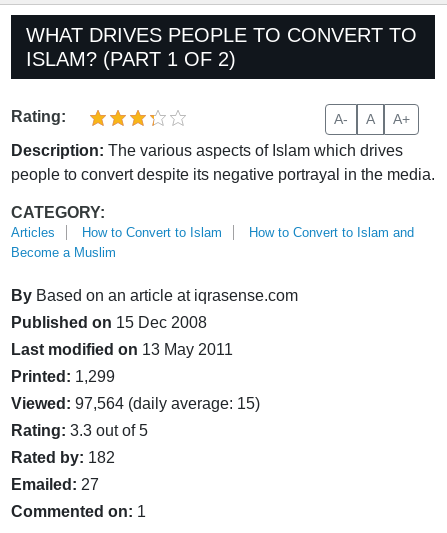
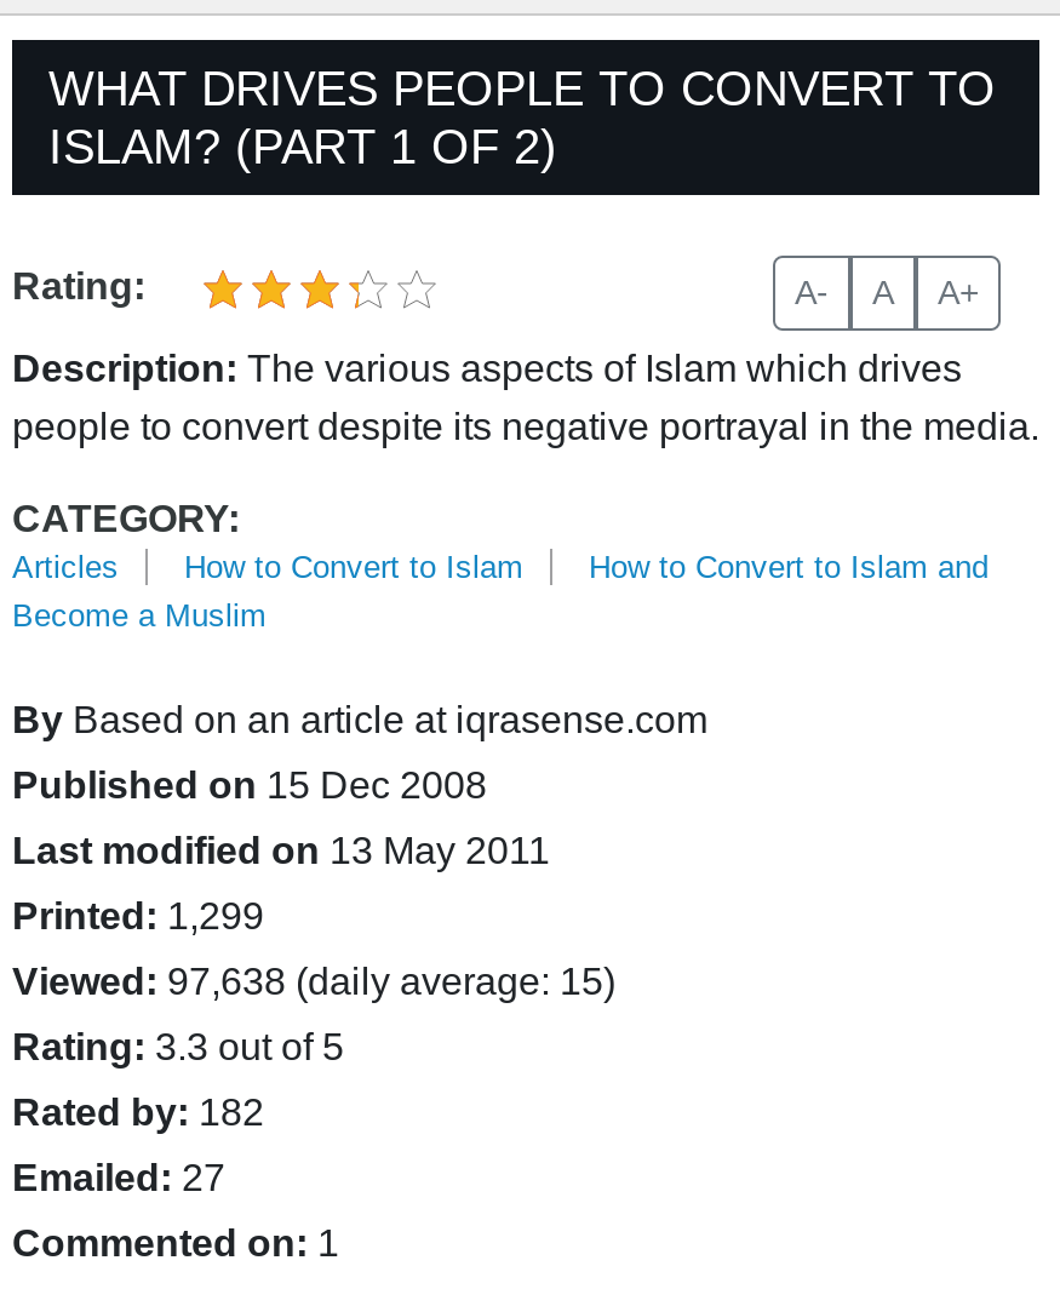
[11,395,260,412] Viewed: 97,564 (daily average: 15) -> [12,961,615,1002] Viewed: 97,638 (daily average: 15)

